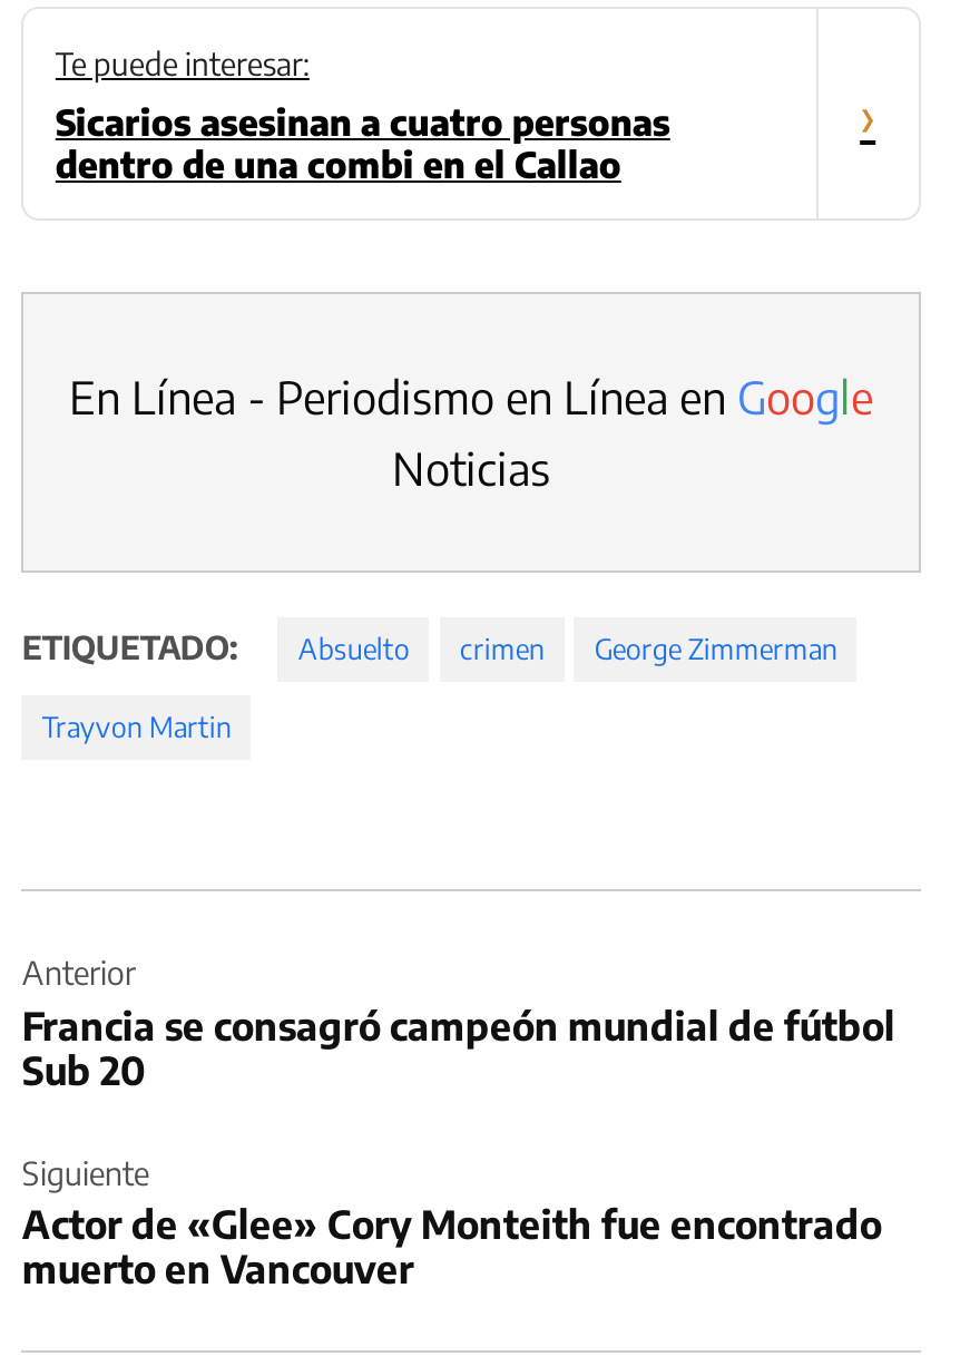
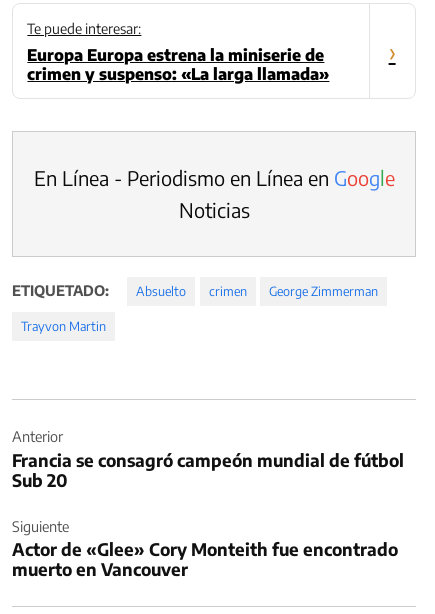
[55,101,670,188] Sicarios asesinan a cuatro personas | dentro de una combi en el Callao -> [27,45,329,84] Europa Europa estrena la miniserie de | crimen y suspenso: «La larga llamada»

